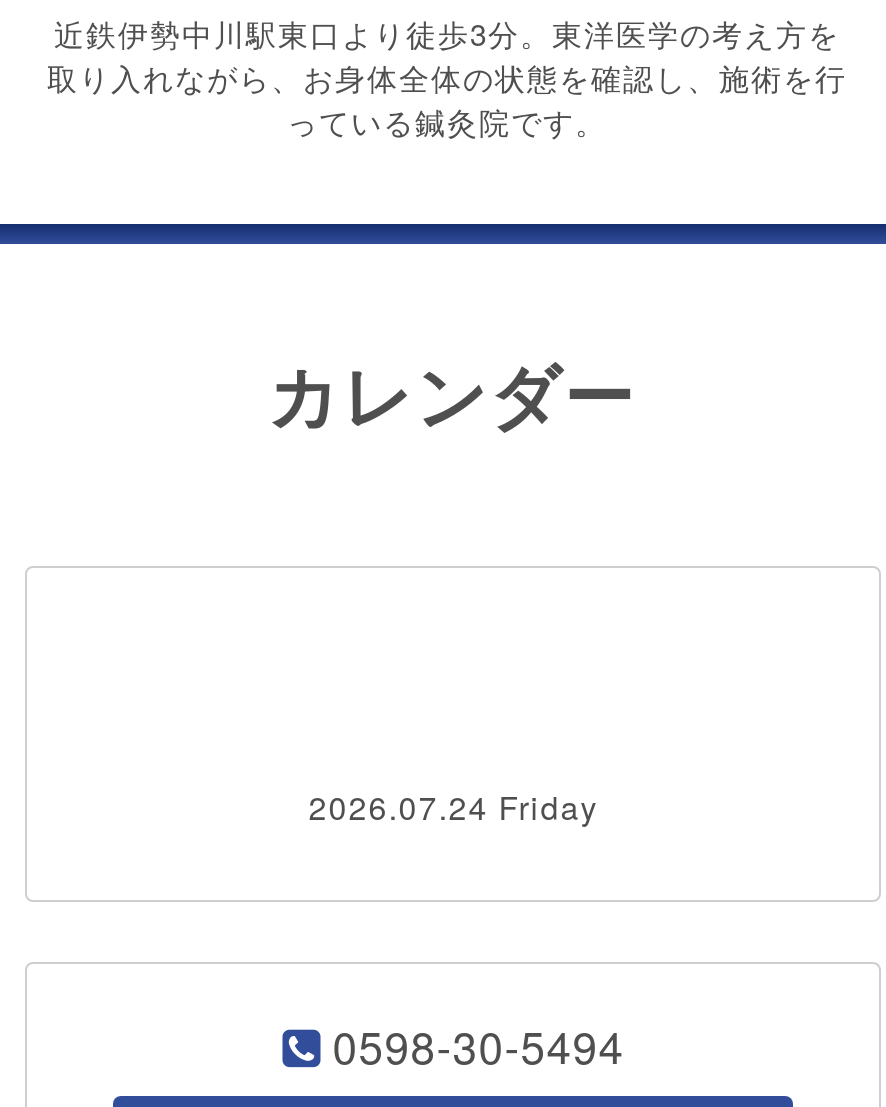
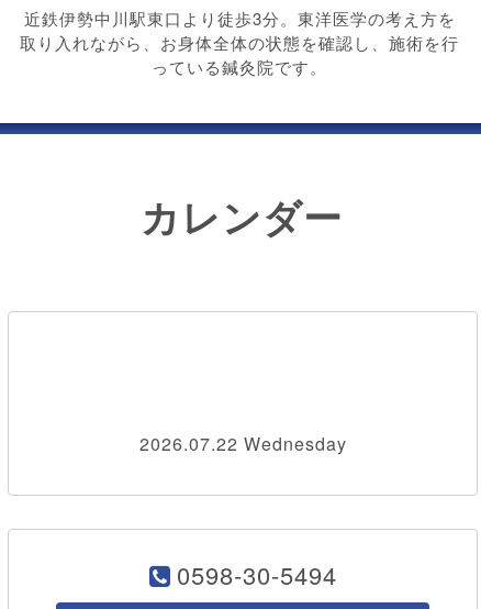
[308,784,598,830] 2026.07.24 Friday -> [139,431,347,456] 2026.07.22 Wednesday

